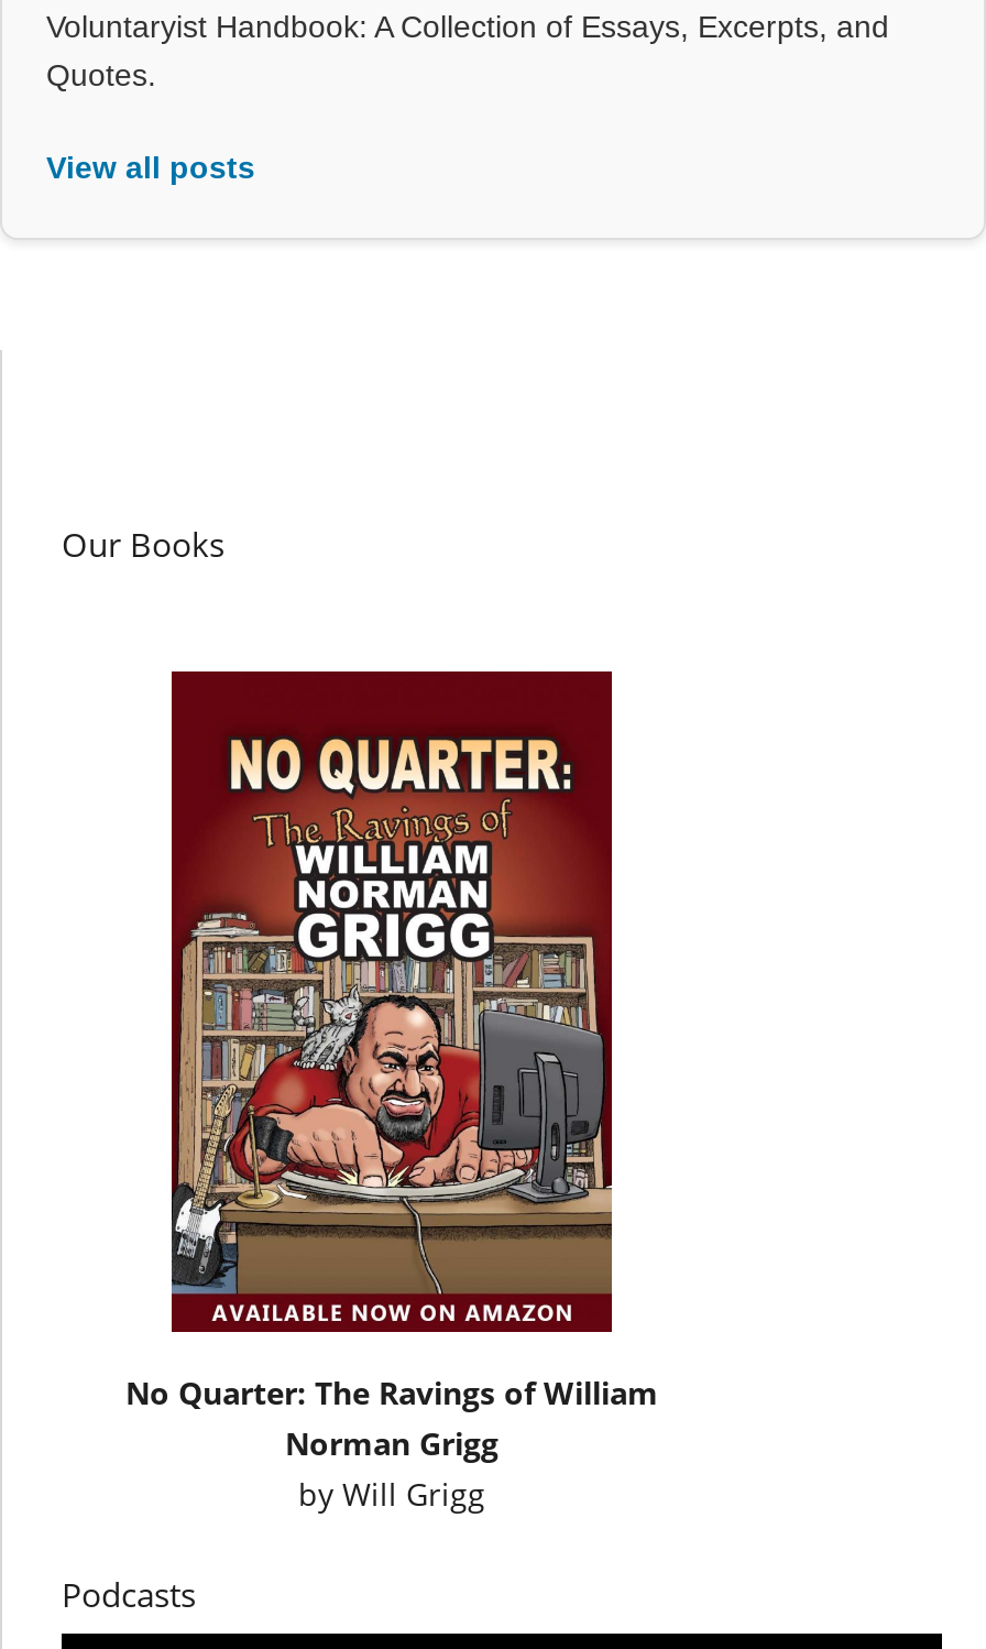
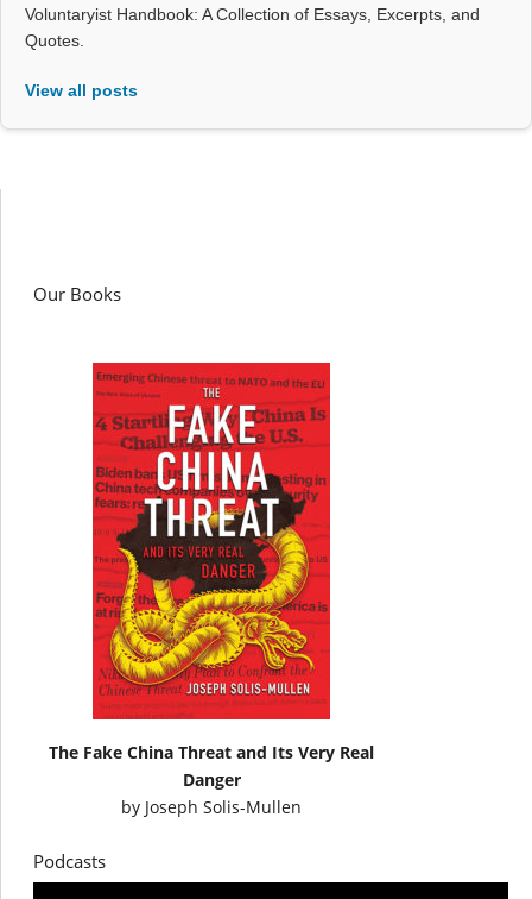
[125,669,658,1515] [image] | No Quarter: The Ravings of William | Norman Grigg | by Will Grigg -> [49,362,374,818] [image] | The Fake China Threat and Its Very Real | Danger | by Joseph Solis-Mullen

